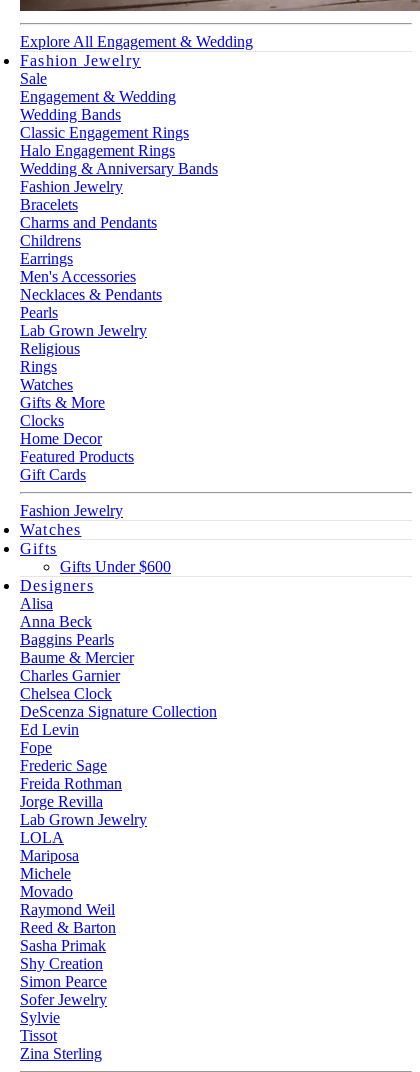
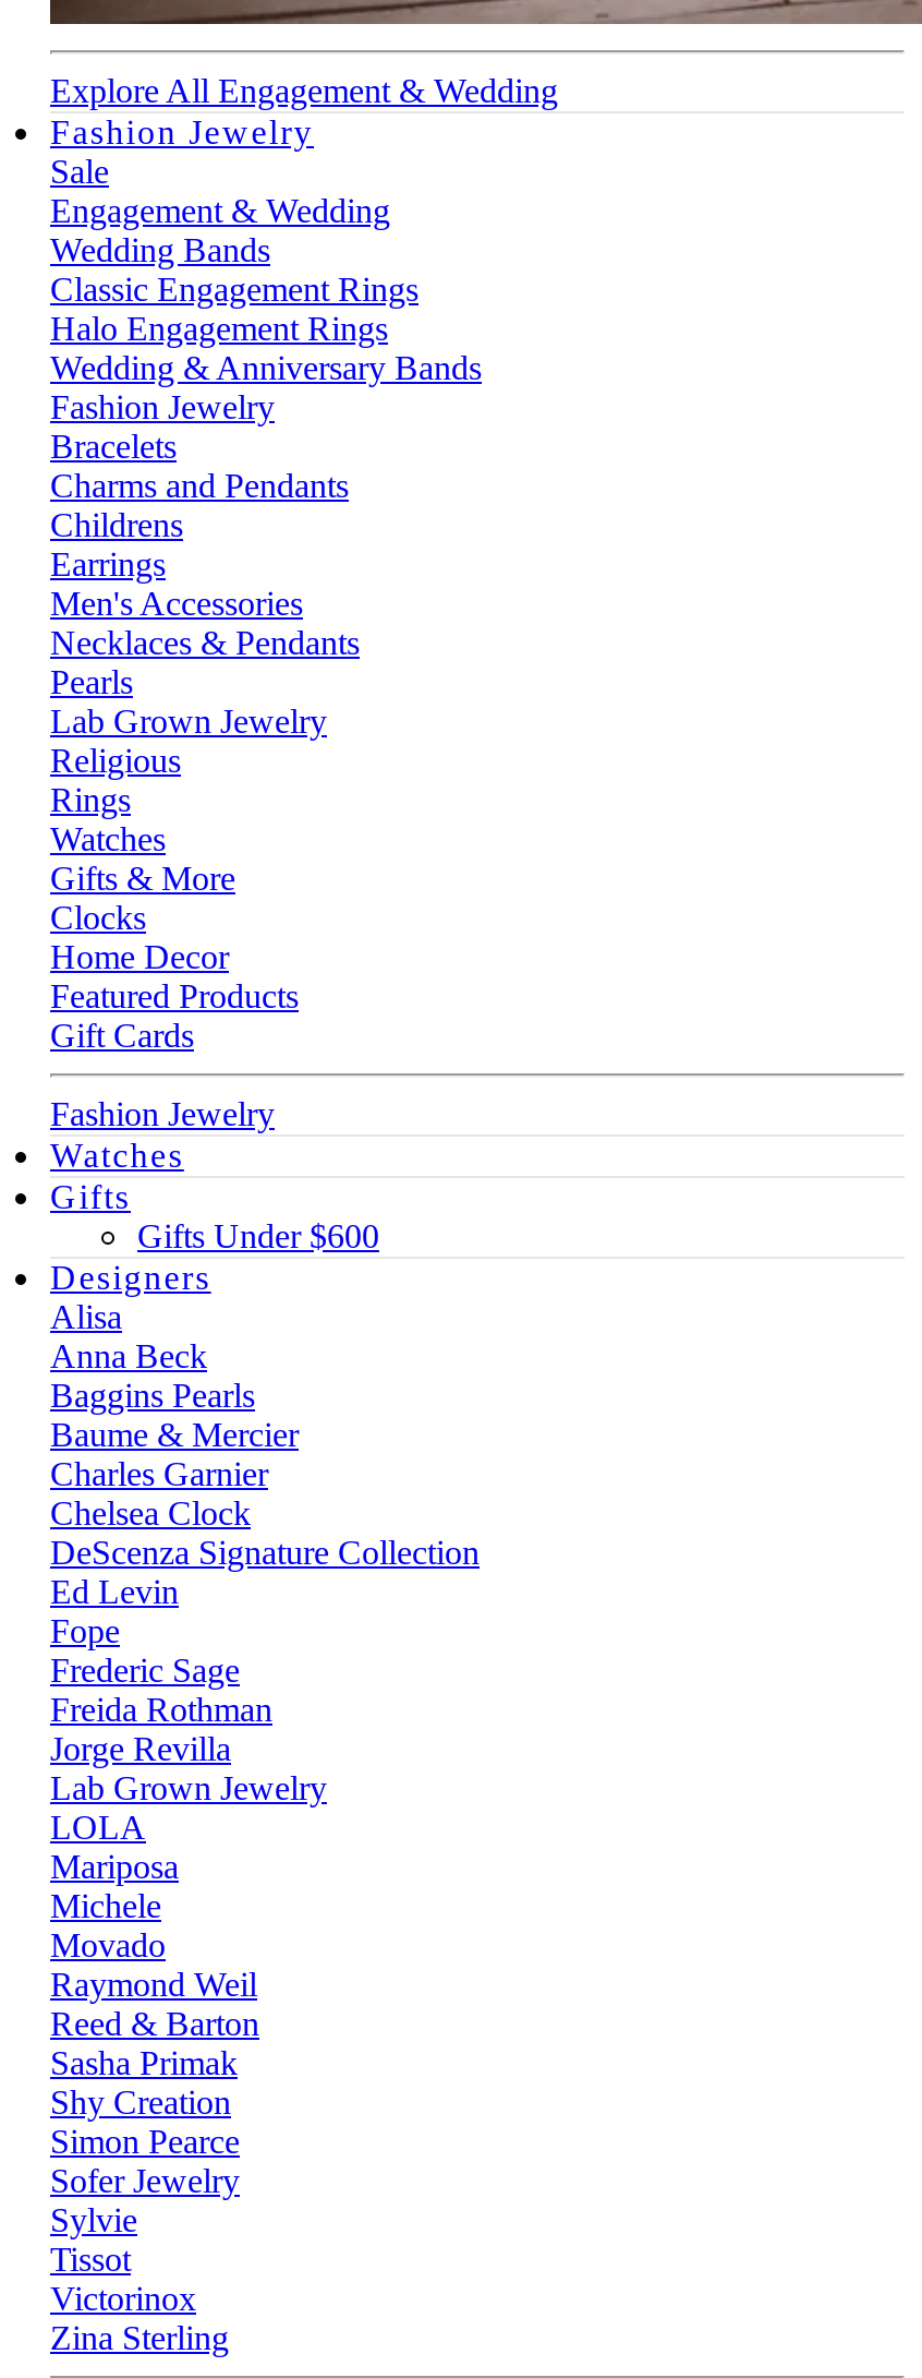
none -> [50,2280,196,2317] Victorinox

